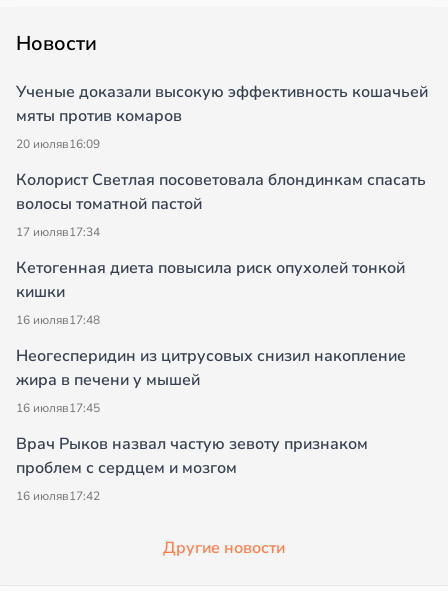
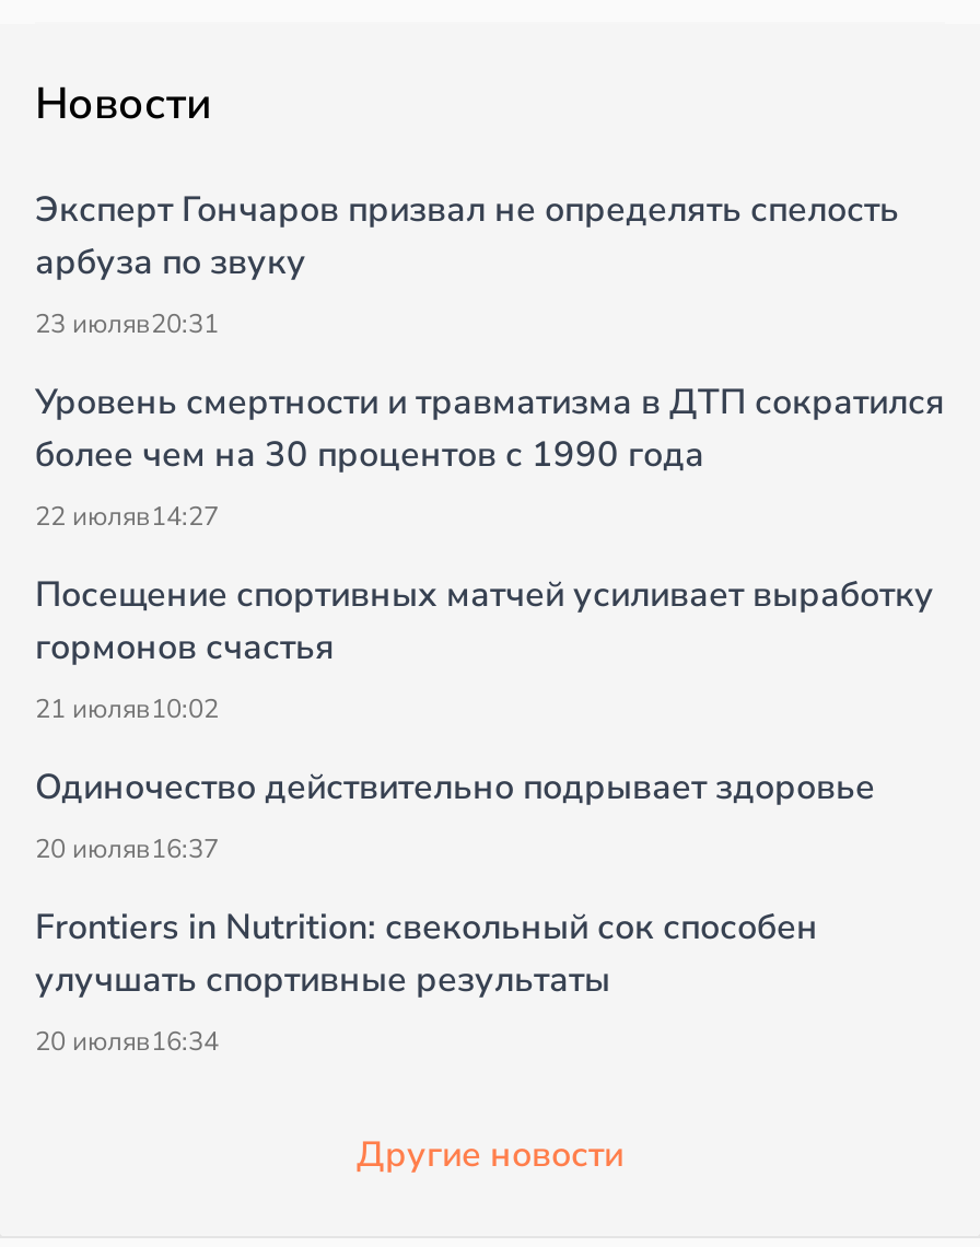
[16,81,428,152] Ученые доказали высокую эффективность кошачьей | мяты против комаров | 20 июляв16:09 -> [35,186,899,342] Эксперт Гончаров призвал не определять спелость | арбуза по звуку | 23 июляв20:31
[16,169,426,240] Колорист Светлая посоветовала блондинкам спасать | волосы томатной пастой | 17 июляв17:34 -> [35,379,945,534] Уровень смертности и травматизма в ДТП сократился | более чем на 30 процентов с 1990 года | 22 июляв14:27
[16,257,405,328] Кетогенная диета повысила риск опухолей тонкой | кишки | 16 июляв17:48 -> [35,571,934,727] Посещение спортивных матчей усиливает выработку | гормонов счастья | 21 июляв10:02
[16,345,406,416] Неогесперидин из цитрусовых снизил накопление | жира в печени у мышей | 16 июляв17:45 -> [35,764,875,867] Одиночество действительно подрывает здоровье | 20 июляв16:37
[16,433,368,504] Врач Рыков назвал частую зевоту признаком | проблем с сердцем и мозгом | 16 июляв17:42 -> [35,904,818,1059] Frontiers in Nutrition: свекольный сок способен | улучшать спортивные результаты | 20 июляв16:34

